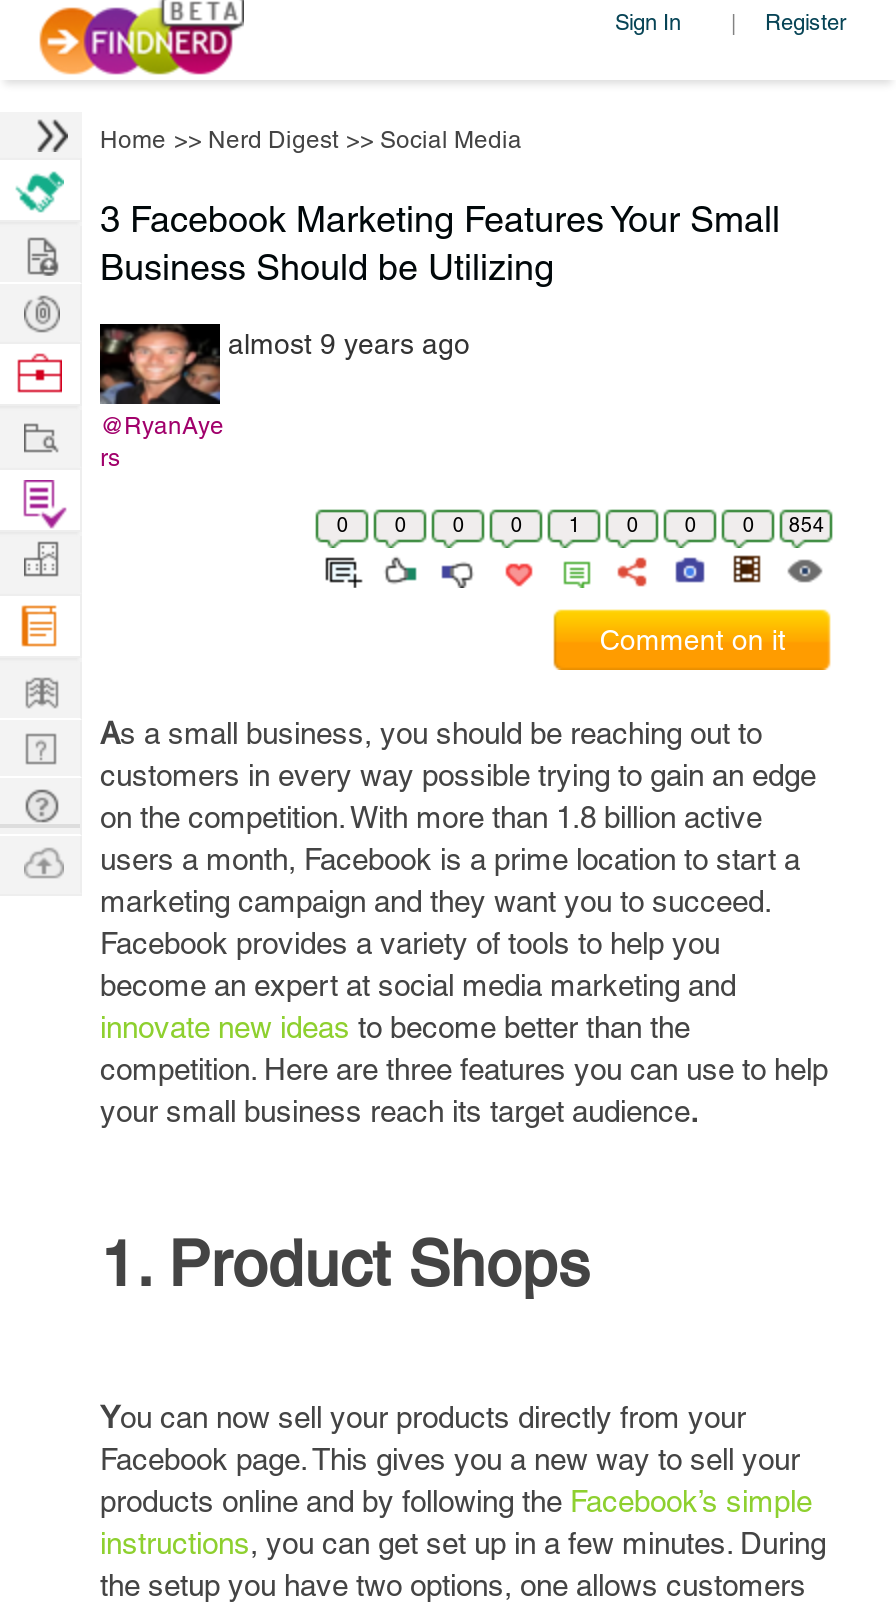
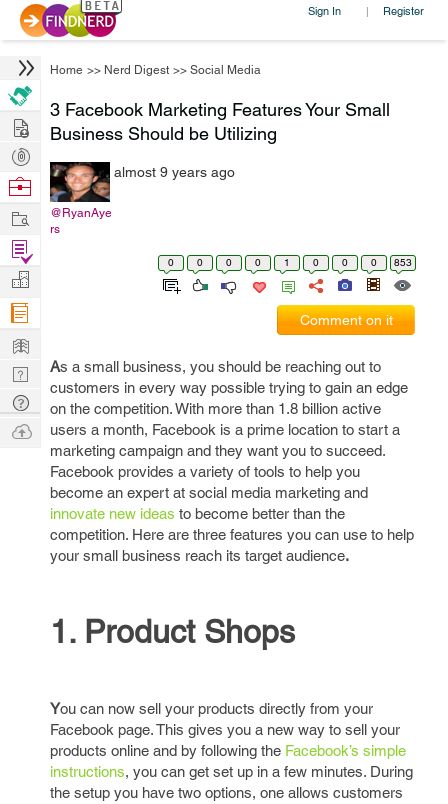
[337,512,825,536] 0 0 0 0 1 0 0 0 854 -> [168,256,412,268] 0 0 0 0 1 0 0 0 853

